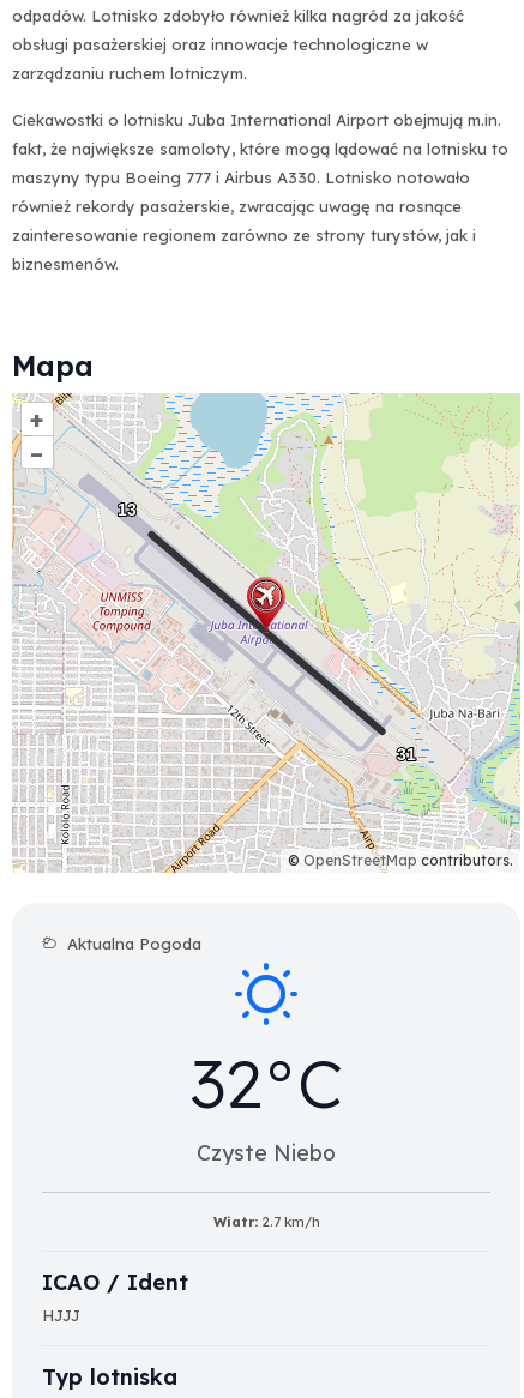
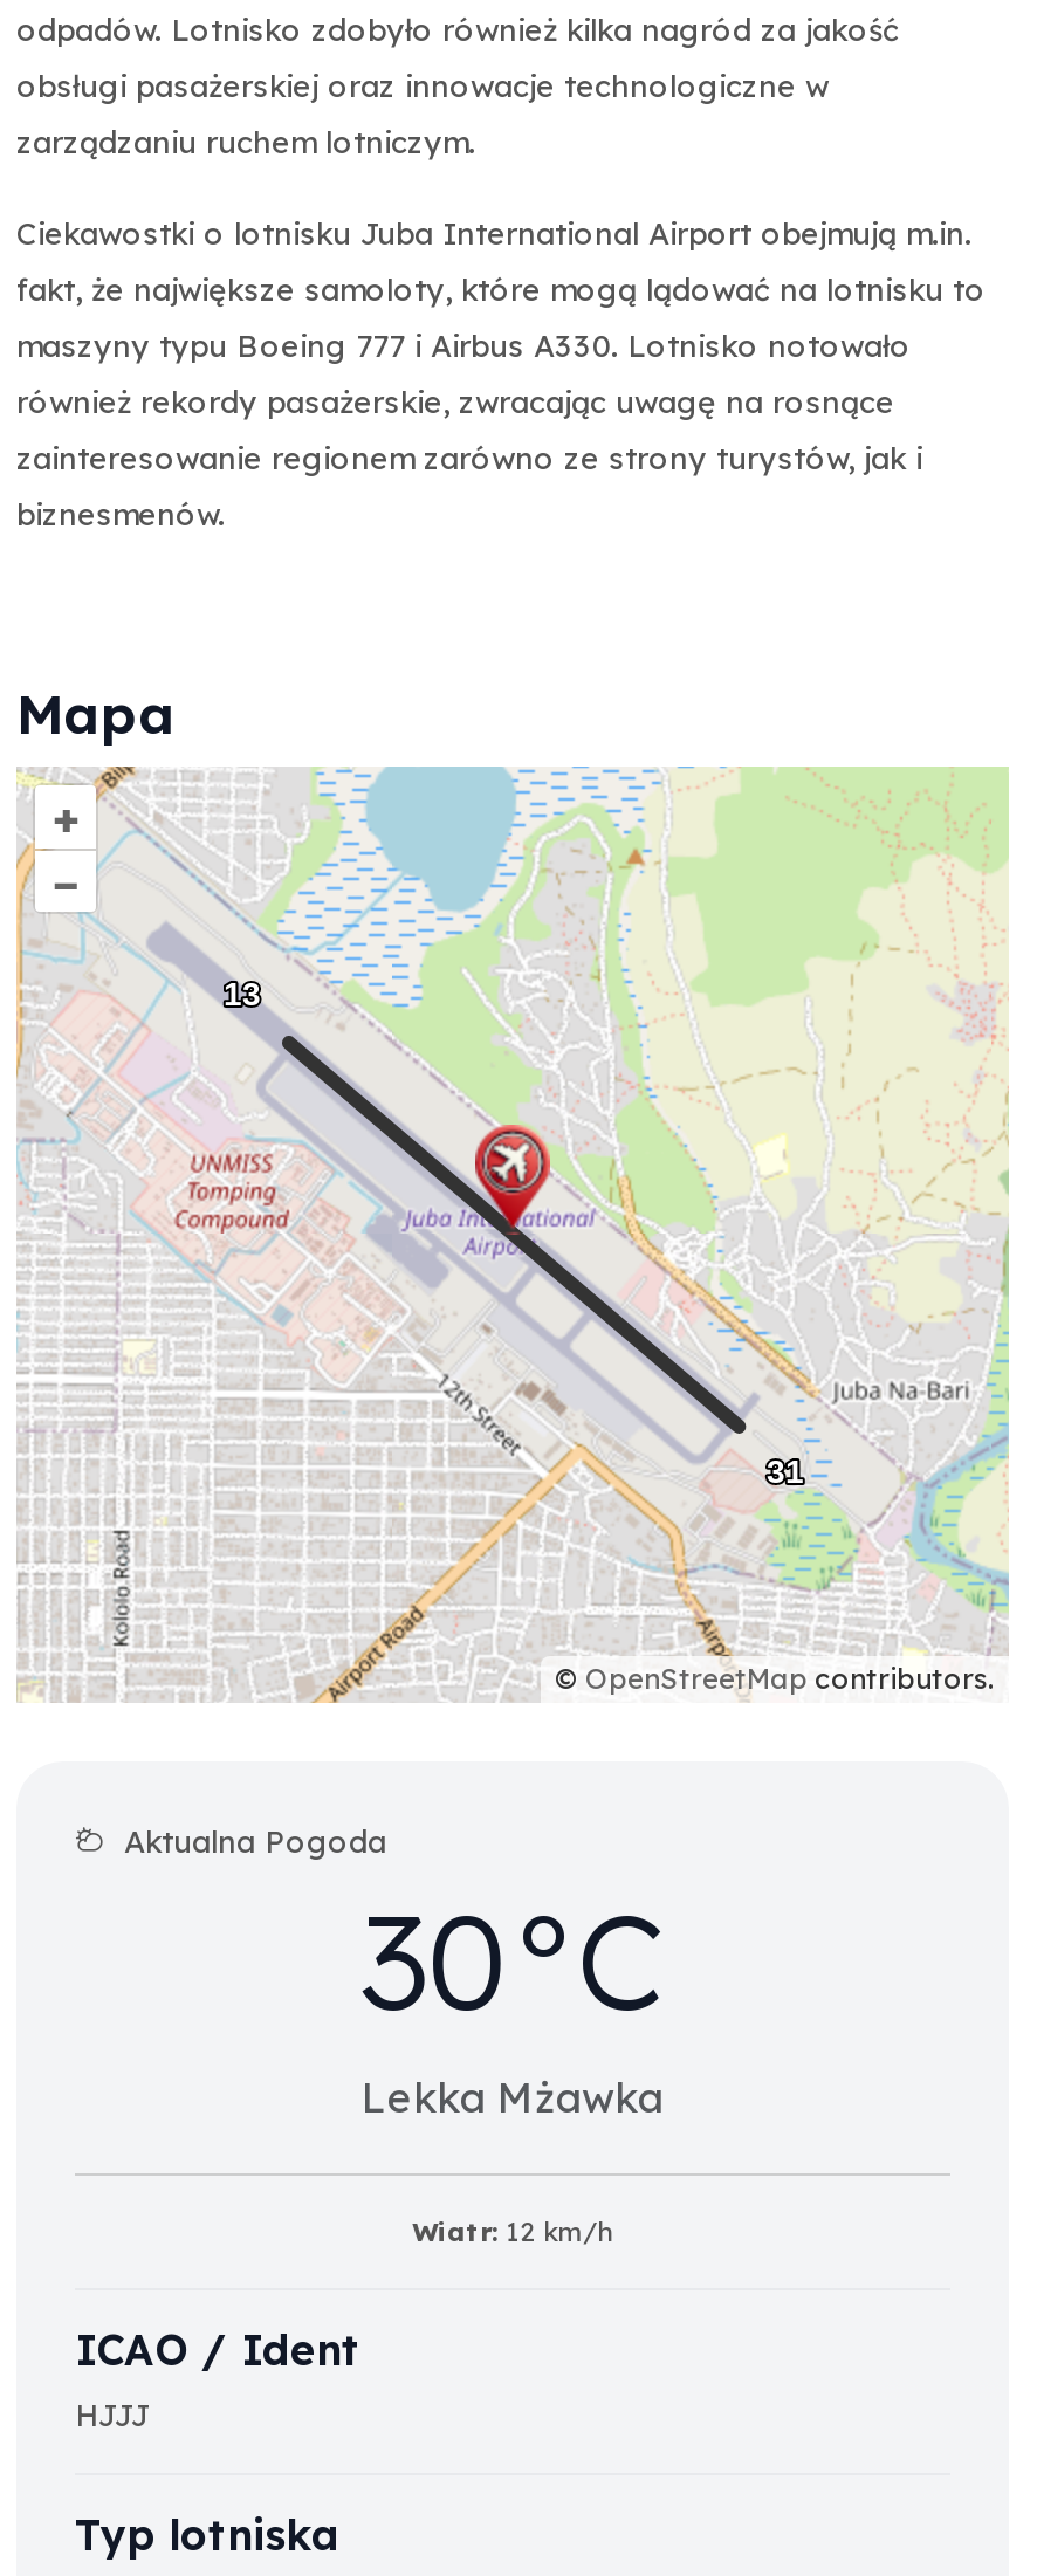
[190,1041,342,1166] 32°C | Czyste Niebo -> [359,1879,666,2123] 30°C | Lekka Mżawka
[213,1214,320,1231] Wiatr: 2.7 km/h -> [412,2216,613,2249] Wiatr: 12 km/h

